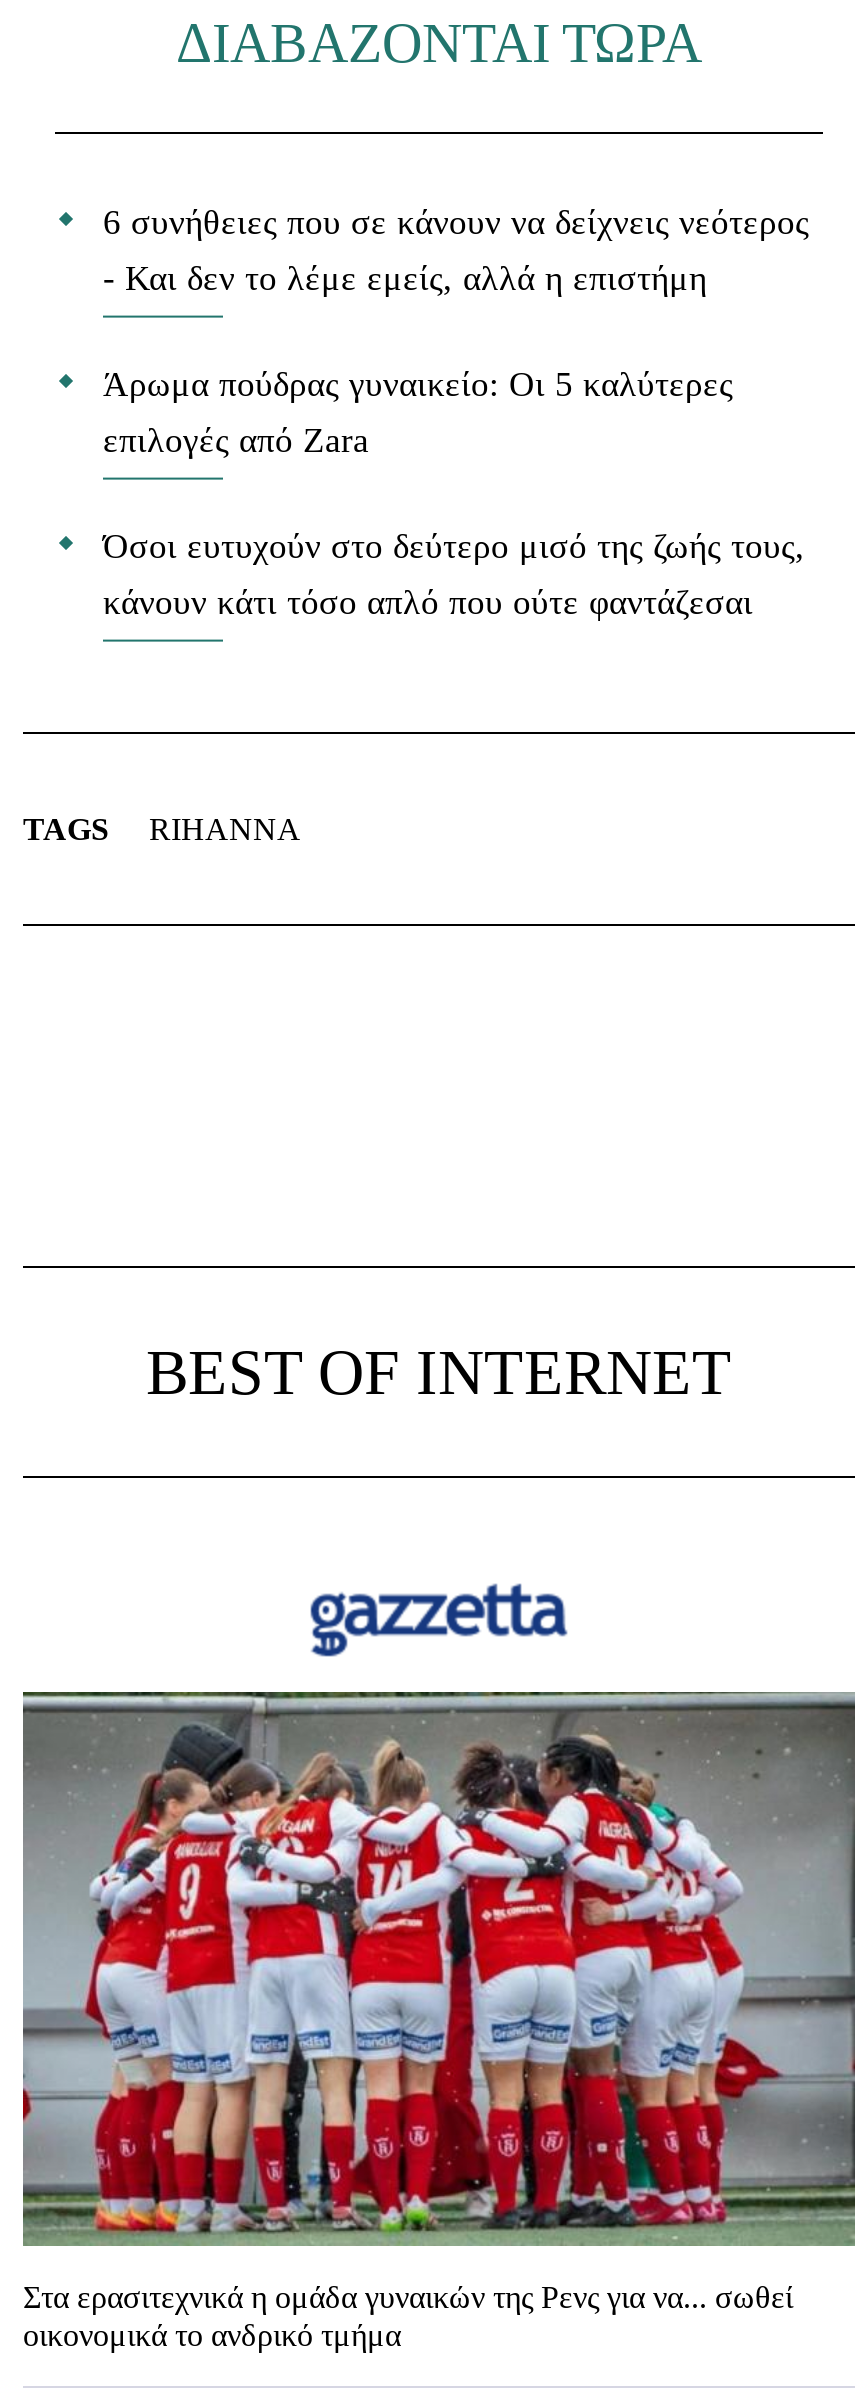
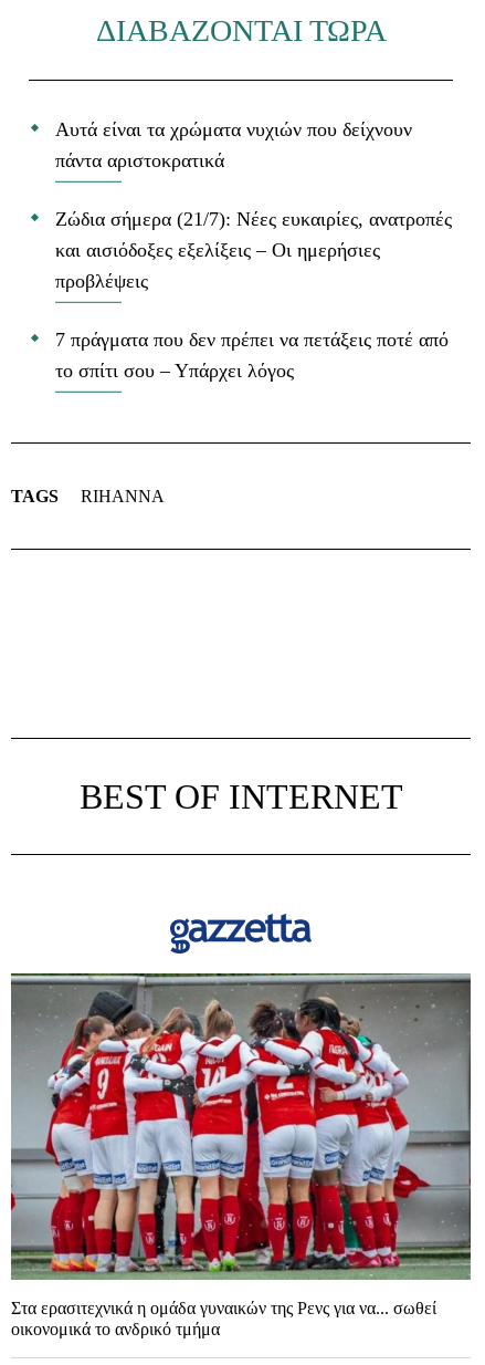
[103,202,809,298] 6 συνήθειες που σε κάνουν να δείχνεις νεότερος | - Και δεν το λέμε εμείς, αλλά η επιστήμη -> [55,118,412,171] Αυτά είναι τα χρώματα νυχιών που δείχνουν | πάντα αριστοκρατικά
[103,364,733,460] Άρωμα πούδρας γυναικείο: Οι 5 καλύτερες | επιλογές από Zara -> [55,208,452,292] Ζώδια σήμερα (21/7): Νέες ευκαιρίες, ανατροπές | και αισιόδοξες εξελίξεις – Οι ημερήσιες | προβλέψεις
[103,526,805,622] Όσοι ευτυχούν στο δεύτερο μισό της ζωής τους, | κάνουν κάτι τόσο απλό που ούτε φαντάζεσαι -> [55,328,449,382] 7 πράγματα που δεν πρέπει να πετάξεις ποτέ από | το σπίτι σου – Υπάρχει λόγος

